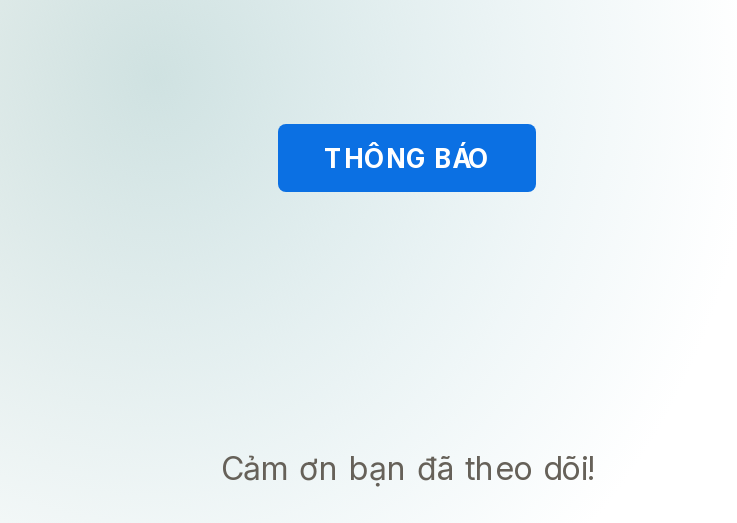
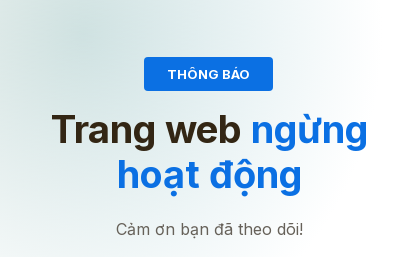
none -> [50,106,367,197] Trang web ngừng | hoạt động

